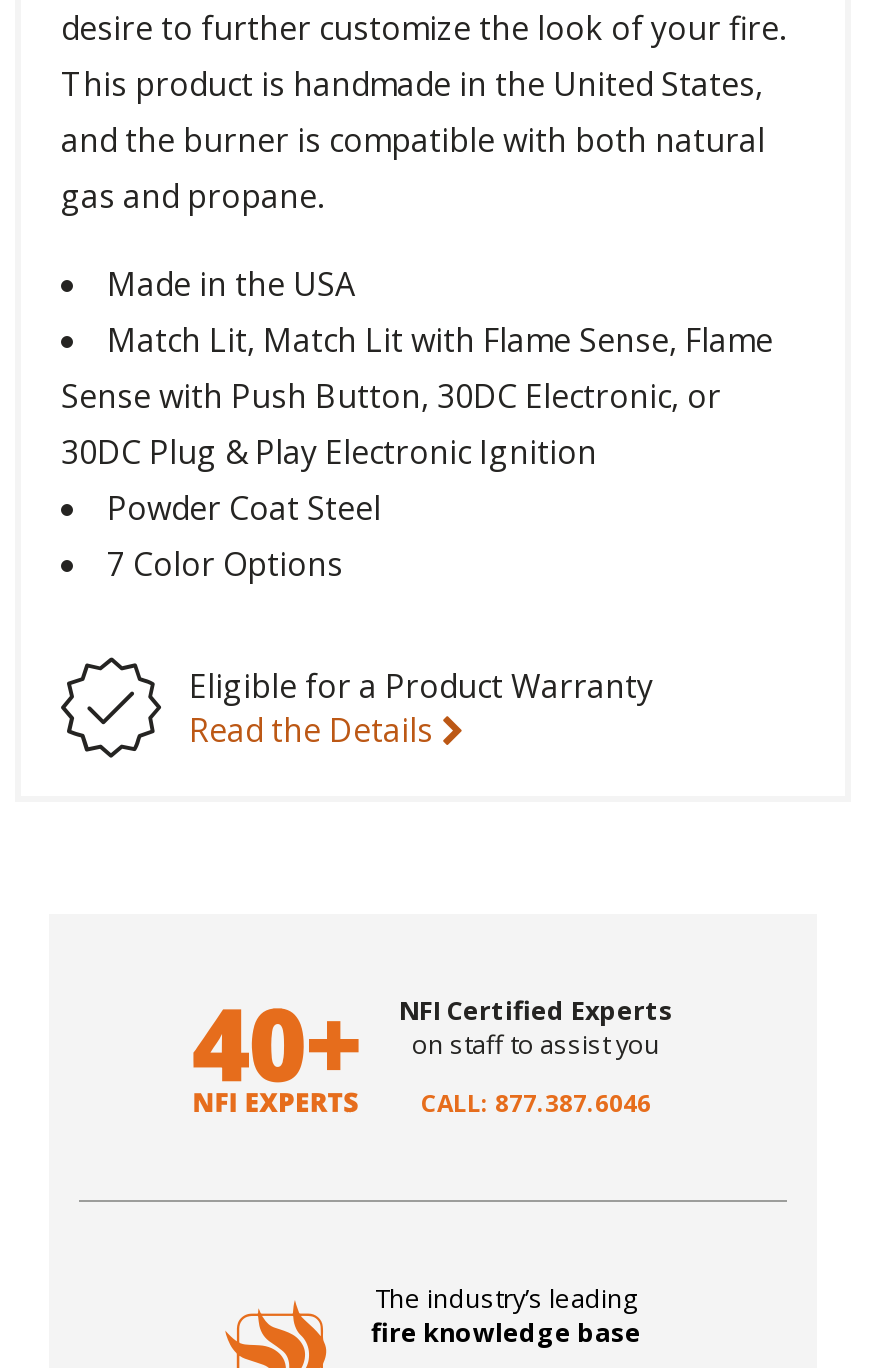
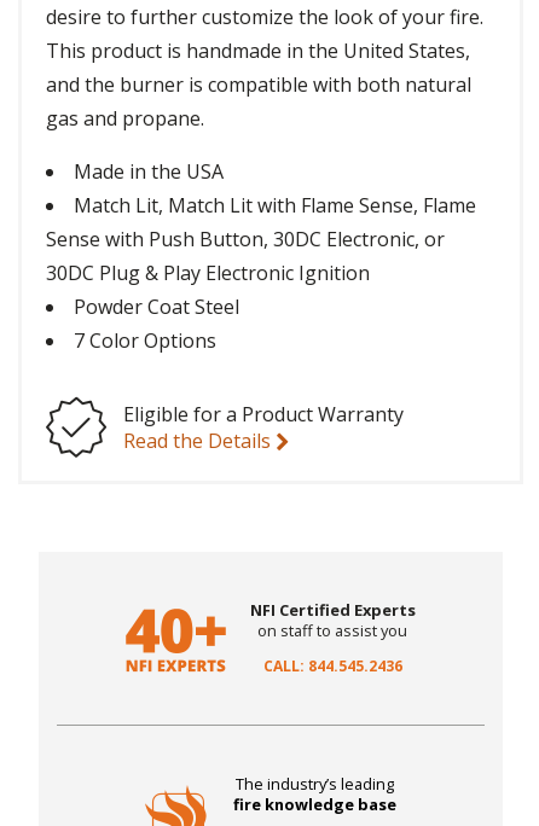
[421,1087,651,1121] CALL: 877.387.6046 -> [263,656,402,677] CALL: 844.545.2436

